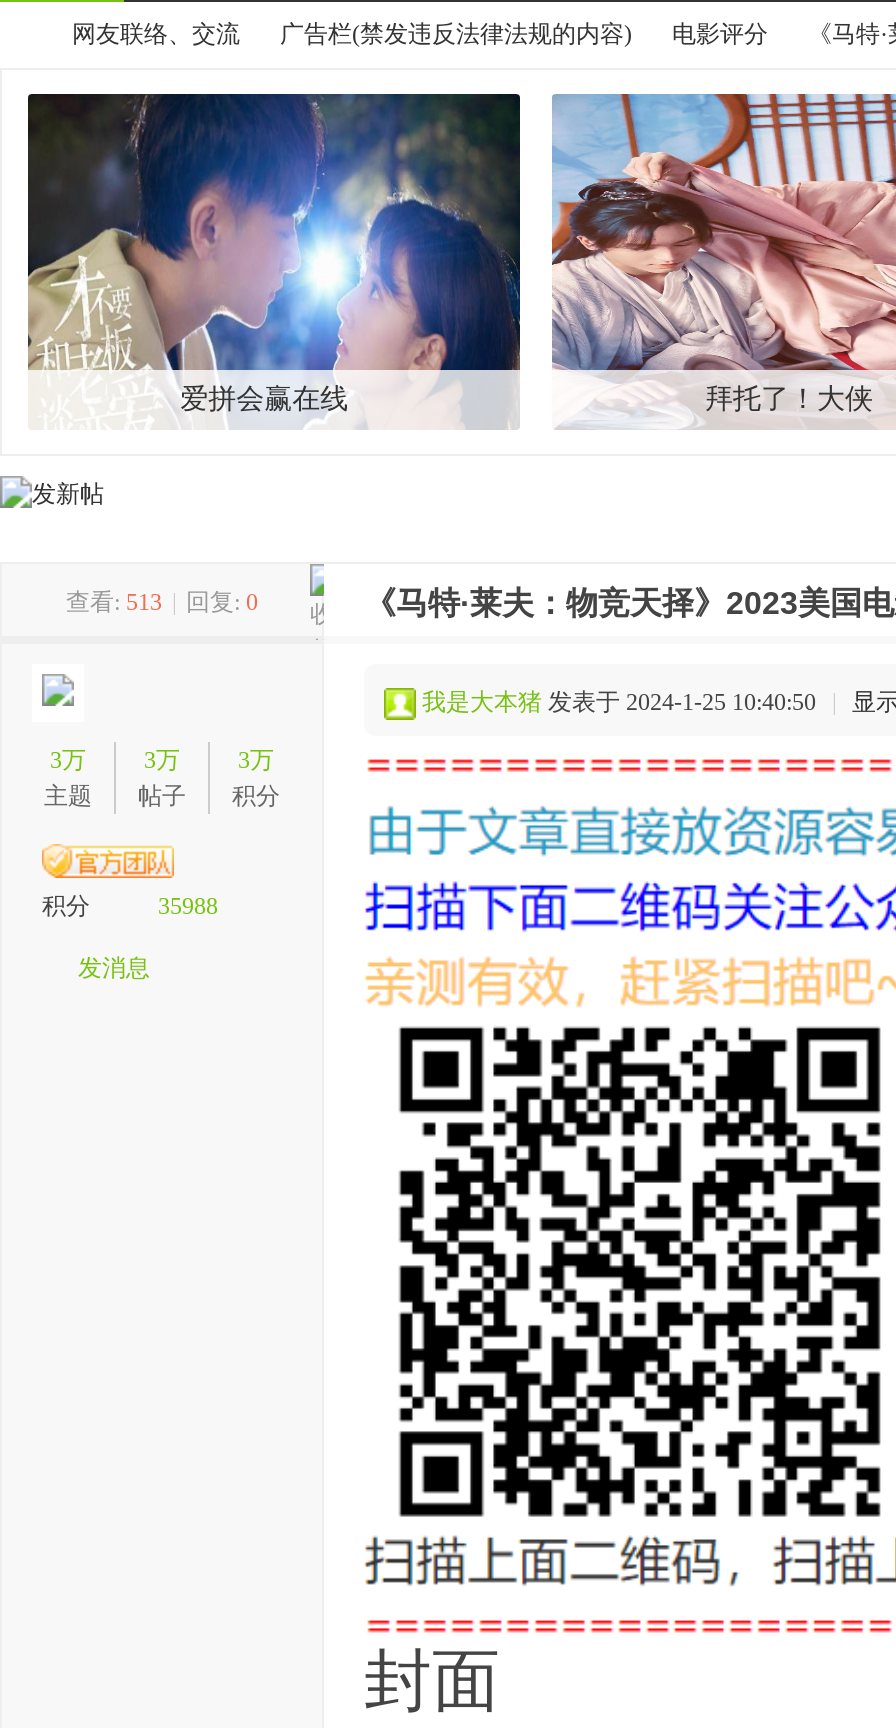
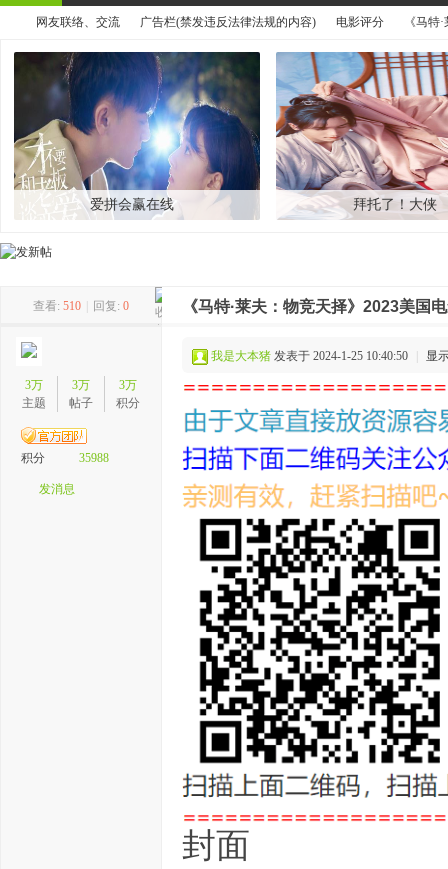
[66,588,162,616] 查看: 513 -> [33,299,81,313] 查看: 510

